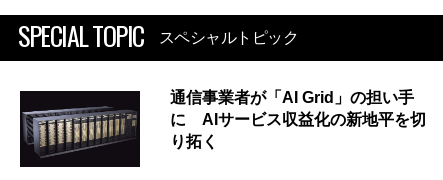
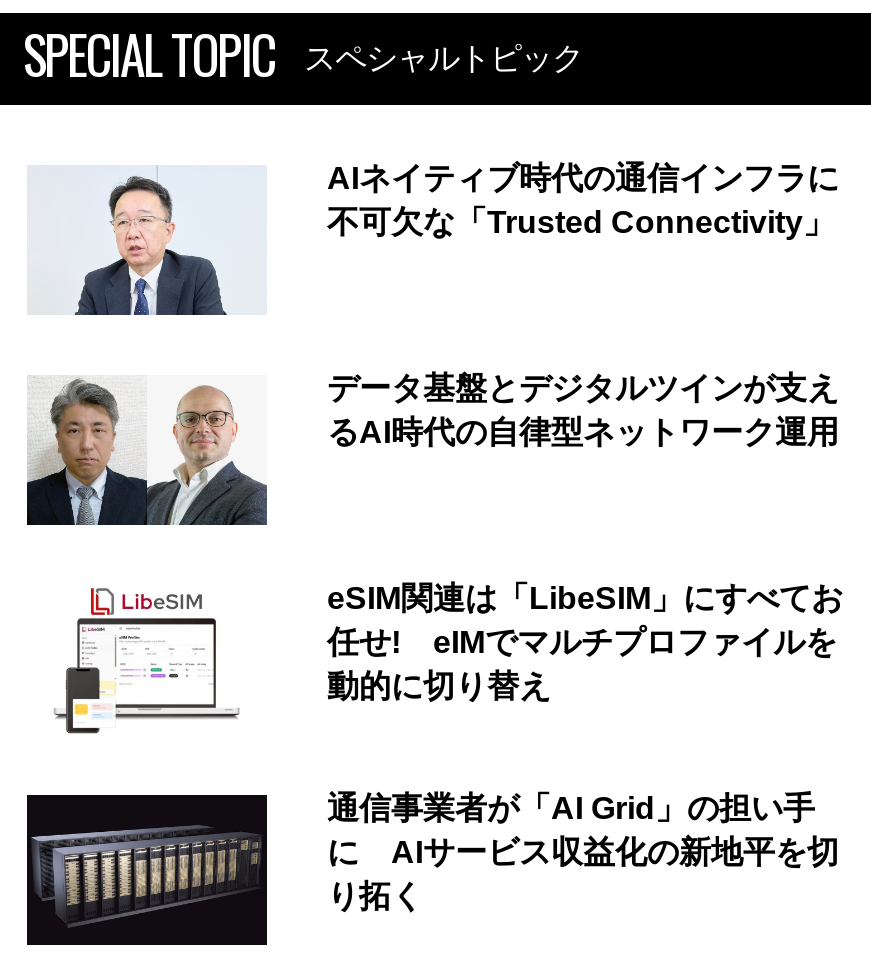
none -> [25,371,839,528] [image] | データ基盤とデジタルツインが支え | るAI時代の自律型ネットワーク運用
none -> [53,586,239,734] [image]
none -> [73,168,229,316] [image]
none -> [327,161,839,239] AIネイティブ時代の通信インフラに | 不可欠な「Trusted Connectivity」
none -> [327,581,843,703] eSIM関連は「LibeSIM」にすべてお | 任せ! eIMでマルチプロファイルを | 動的に切り替え

